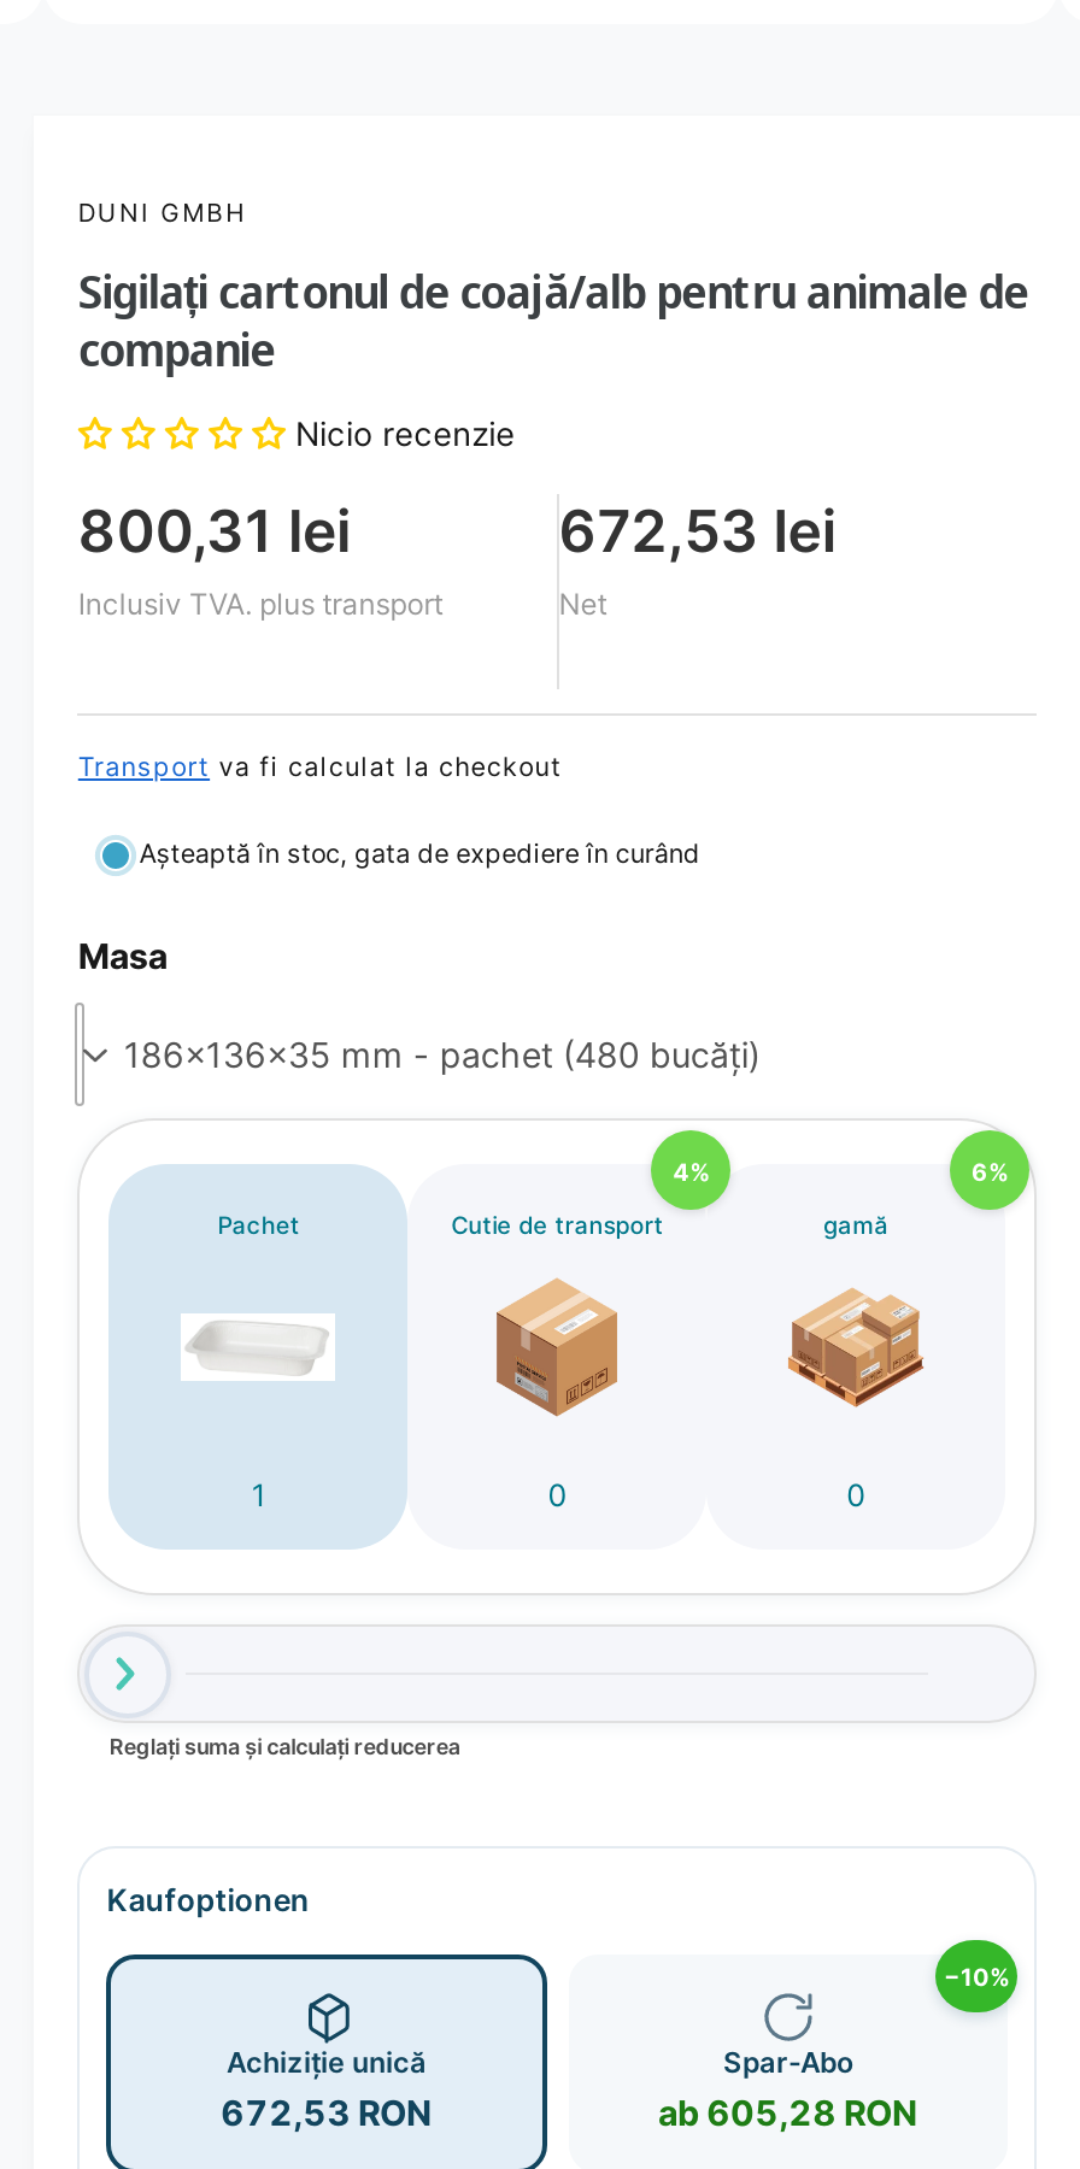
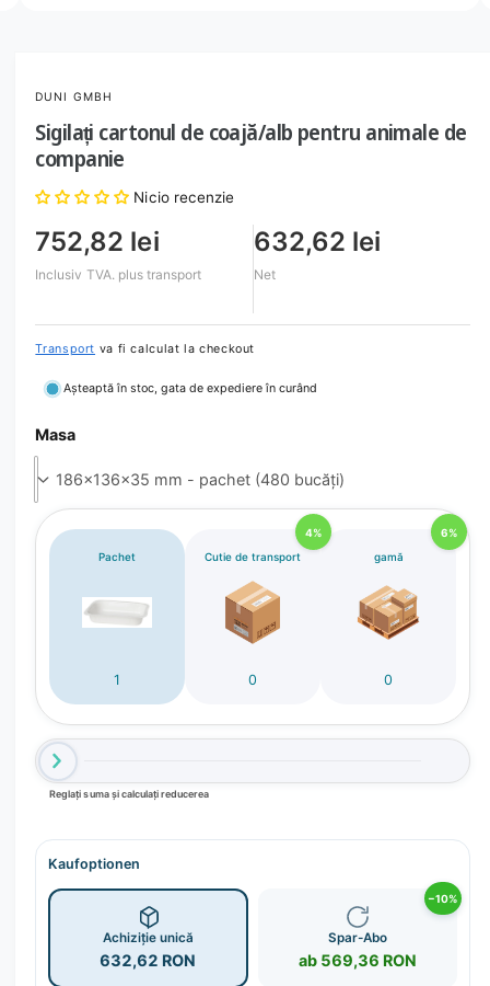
[78,495,351,565] 800,31 lei -> [35,225,159,257] 752,82 lei
[559,495,836,565] 672,53 lei -> [253,225,380,257] 632,62 lei
[220,2091,432,2132] 672,53 RON -> [100,951,196,969] 632,62 RON
[658,2091,918,2132] ab 605,28 RON -> [298,951,417,969] ab 569,36 RON

